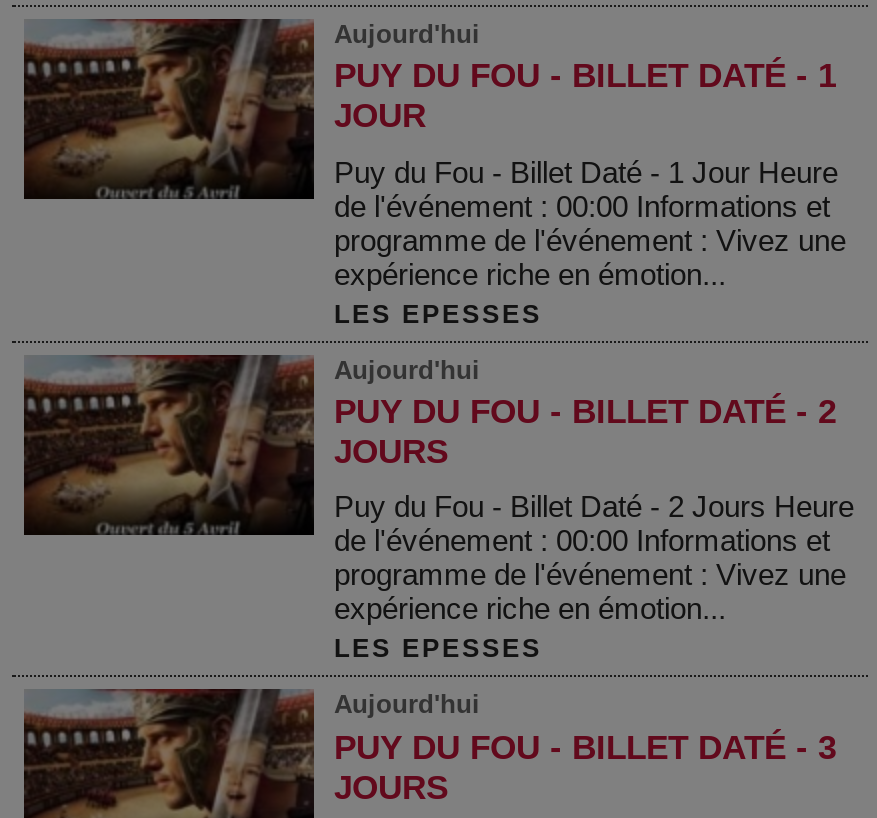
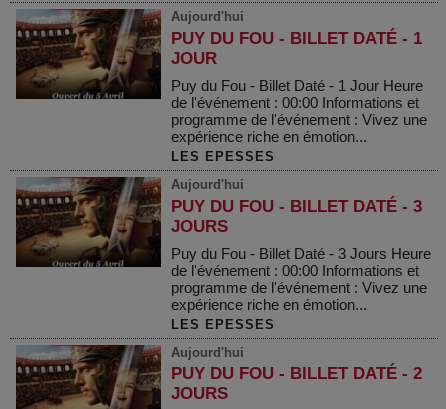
moved [334,393,836,431] -> [171,364,422,383]: PUY DU FOU - BILLET DATÉ - 2
[334,490,854,524] Puy du Fou - Billet Daté - 2 Jours Heure -> [171,245,431,262] Puy du Fou - Billet Daté - 3 Jours Heure
moved [334,729,836,767] -> [171,197,422,216]: PUY DU FOU - BILLET DATÉ - 3

